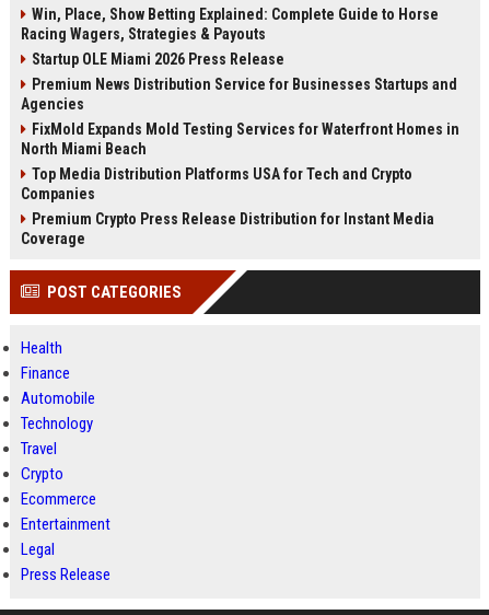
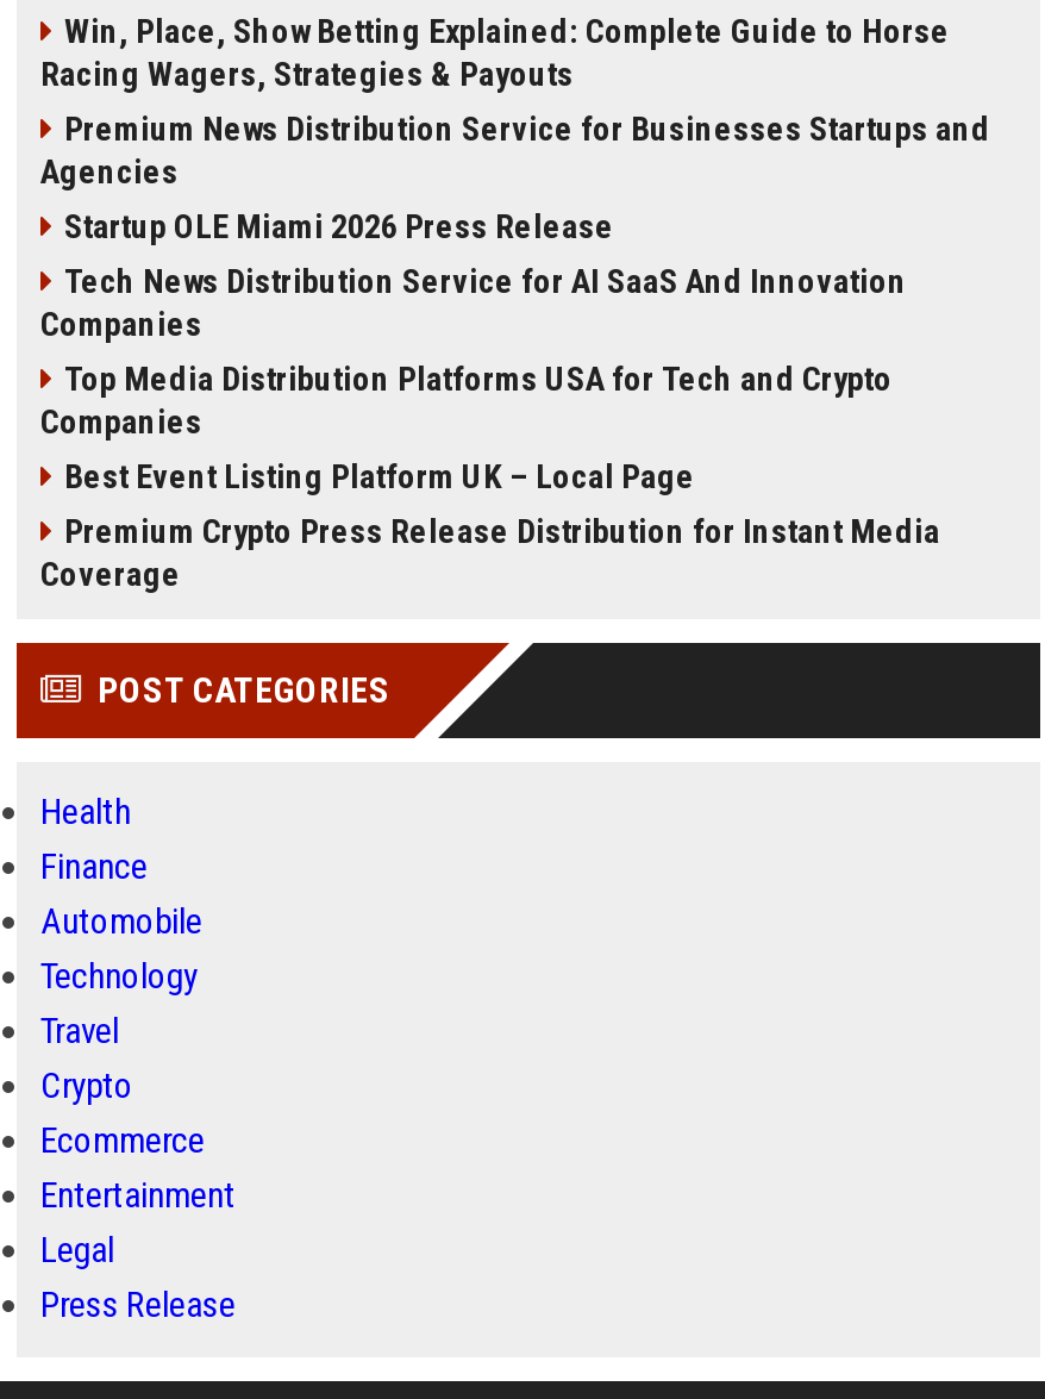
moved [32,50,284,68] -> [64,207,614,245]: Startup OLE Miami 2026 Press Release
moved [21,76,457,113] -> [40,110,990,191]: Premium News Distribution Service for Businesses Startups and | Agencies
[21,120,459,158] FixMold Expands Mold Testing Services for Waterfront Homes in | North Miami Beach -> [40,262,907,343] Tech News Distribution Service for AI SaaS And Innovation | Companies
none -> [64,457,695,495] Best Event Listing Platform UK – Local Page

